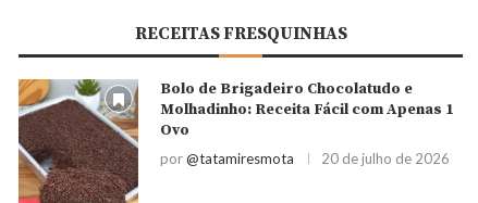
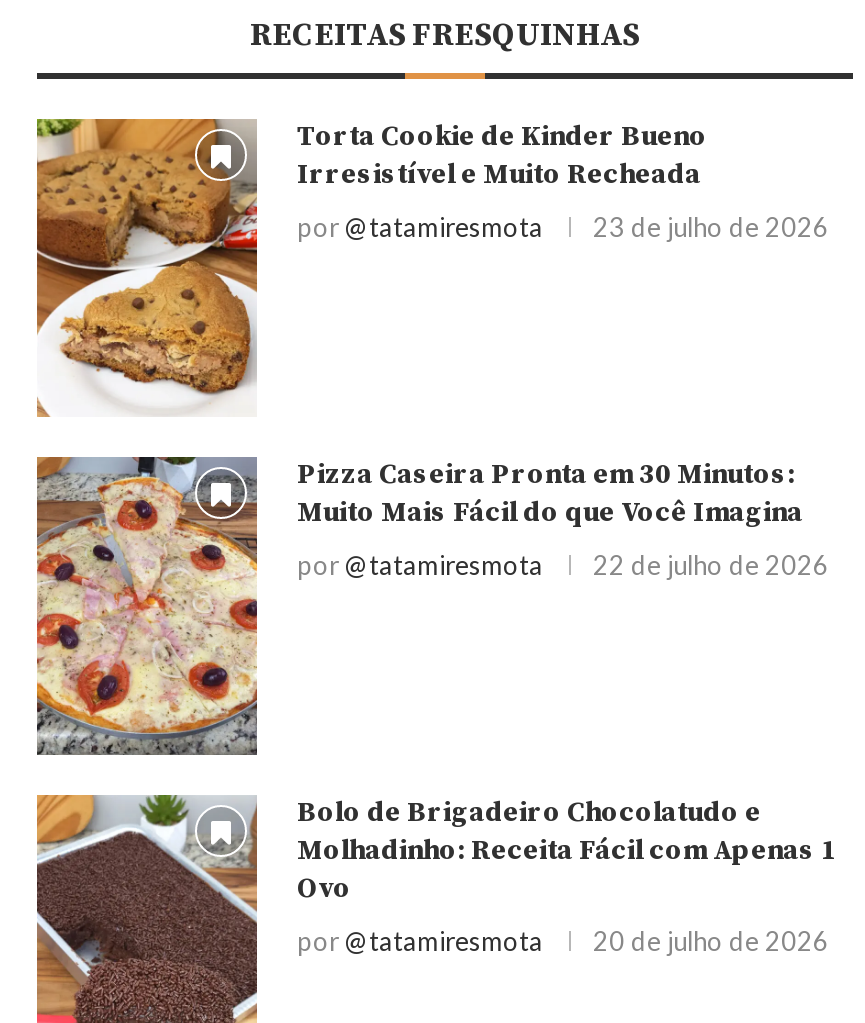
none -> [35,117,829,419] [image] | Torta Cookie de Kinder Bueno | Irresistível e Muito Recheada | por @tatamiresmota | 23 de julho de 2026
none -> [35,455,829,757] [image] | Pizza Caseira Pronta em 30 Minutos: | Muito Mais Fácil do que Você Imagina | por @tatamiresmota | 22 de julho de 2026

